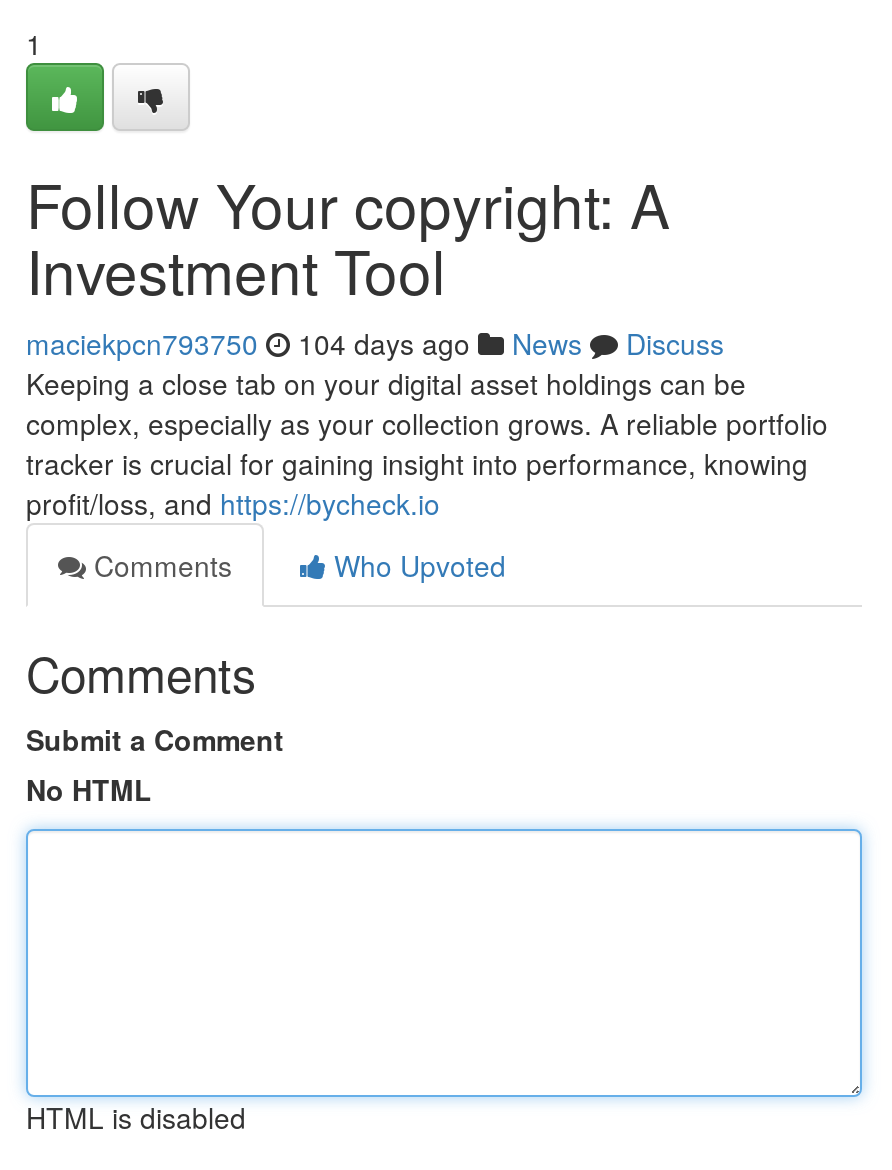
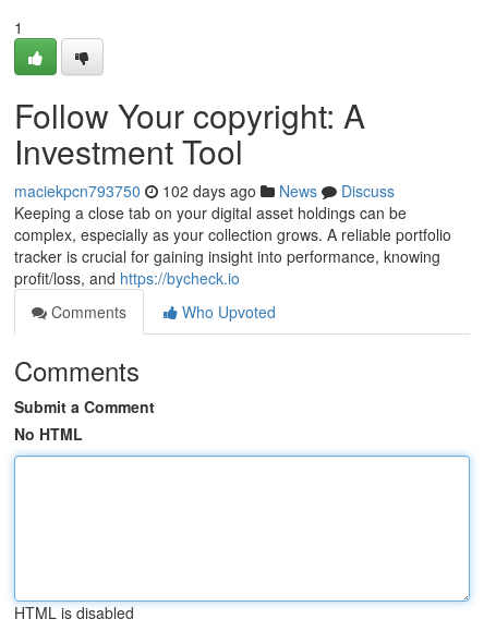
[26,323,724,363] maciekpcn793750 104 days ago News Discuss -> [14,180,395,202] maciekpcn793750 102 days ago News Discuss

